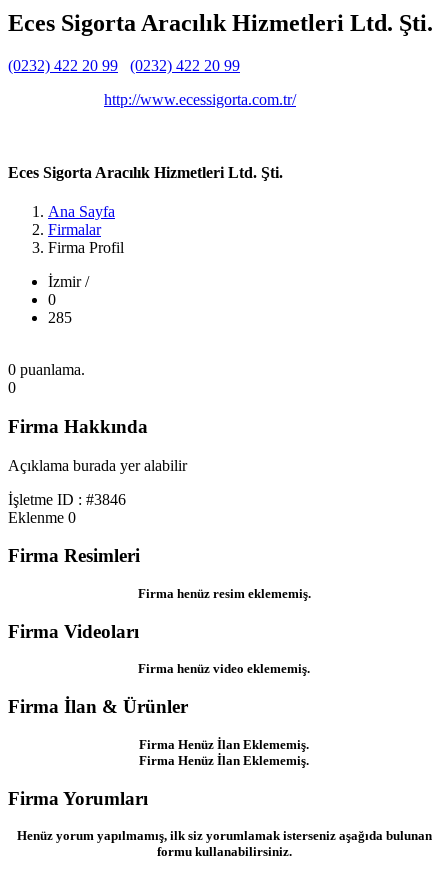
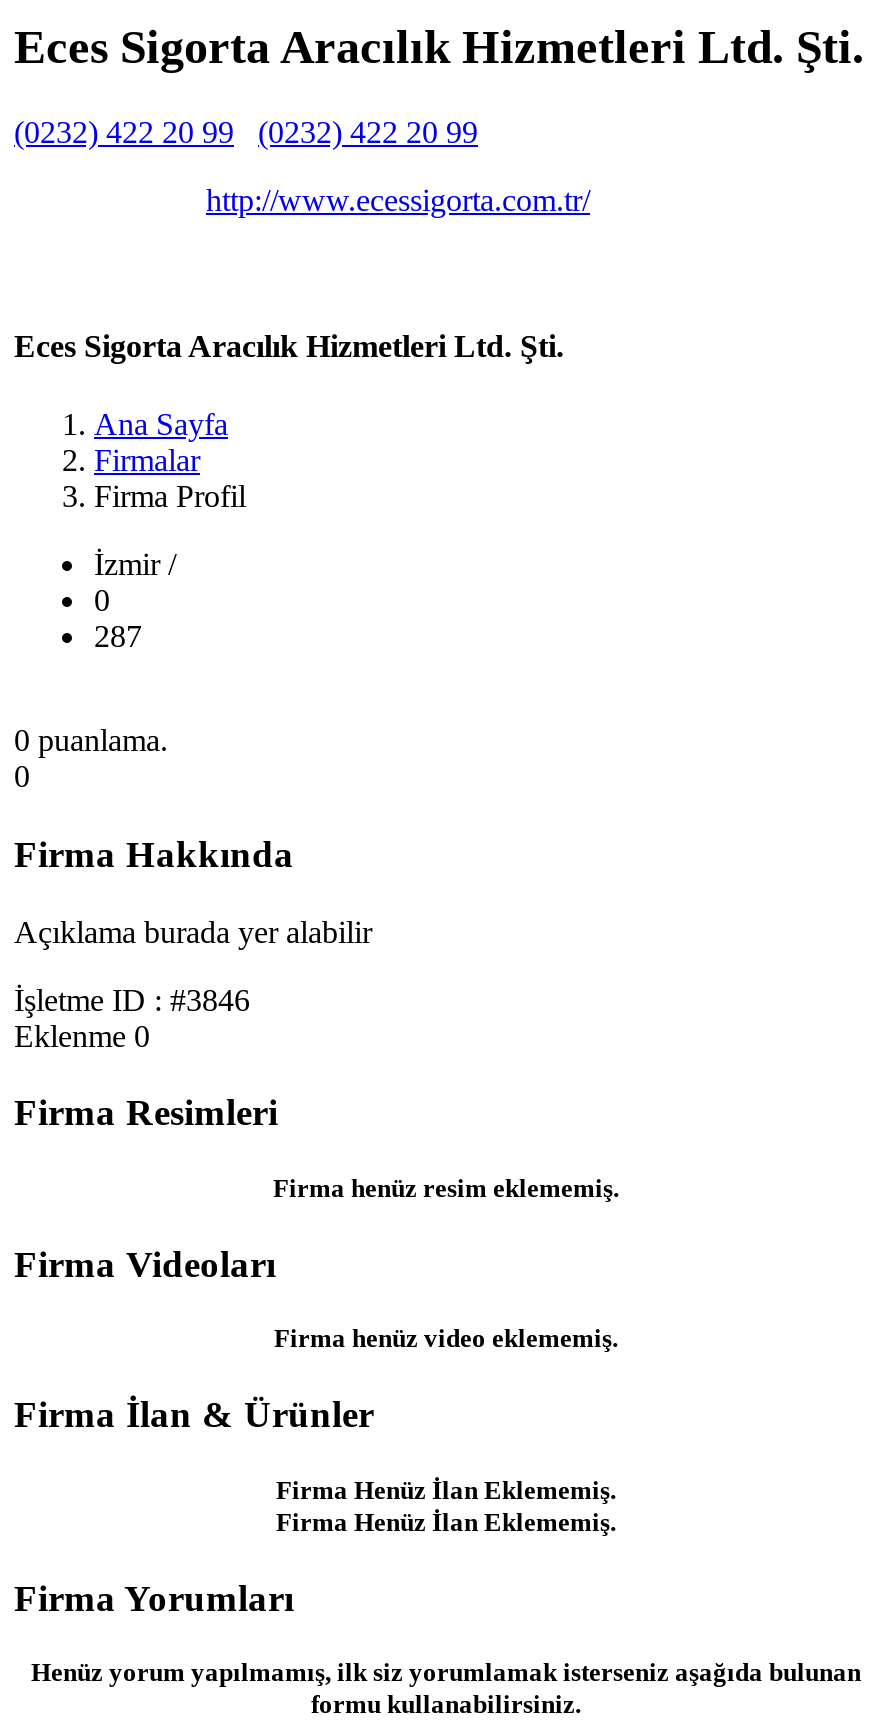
[48,309,72,326] 285 -> [94,619,142,653] 287

